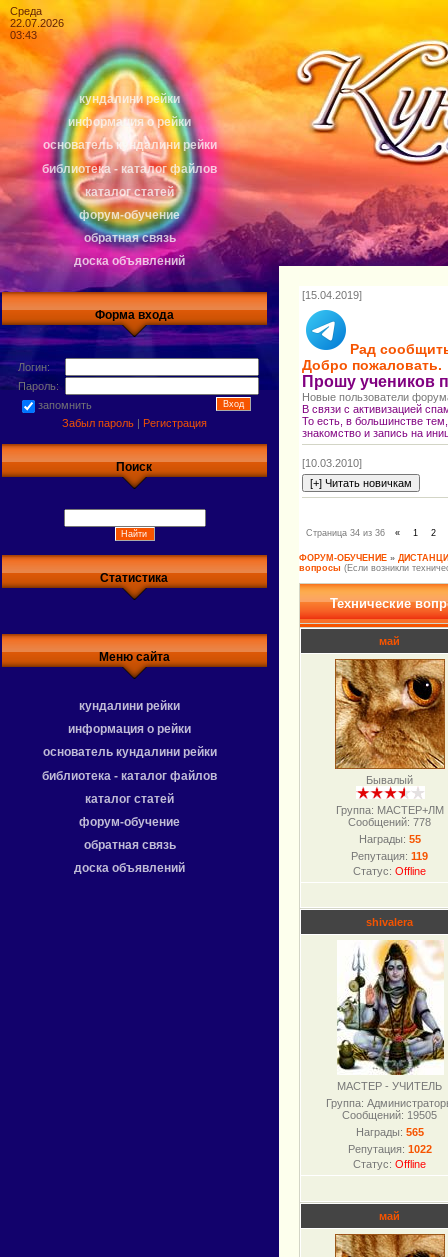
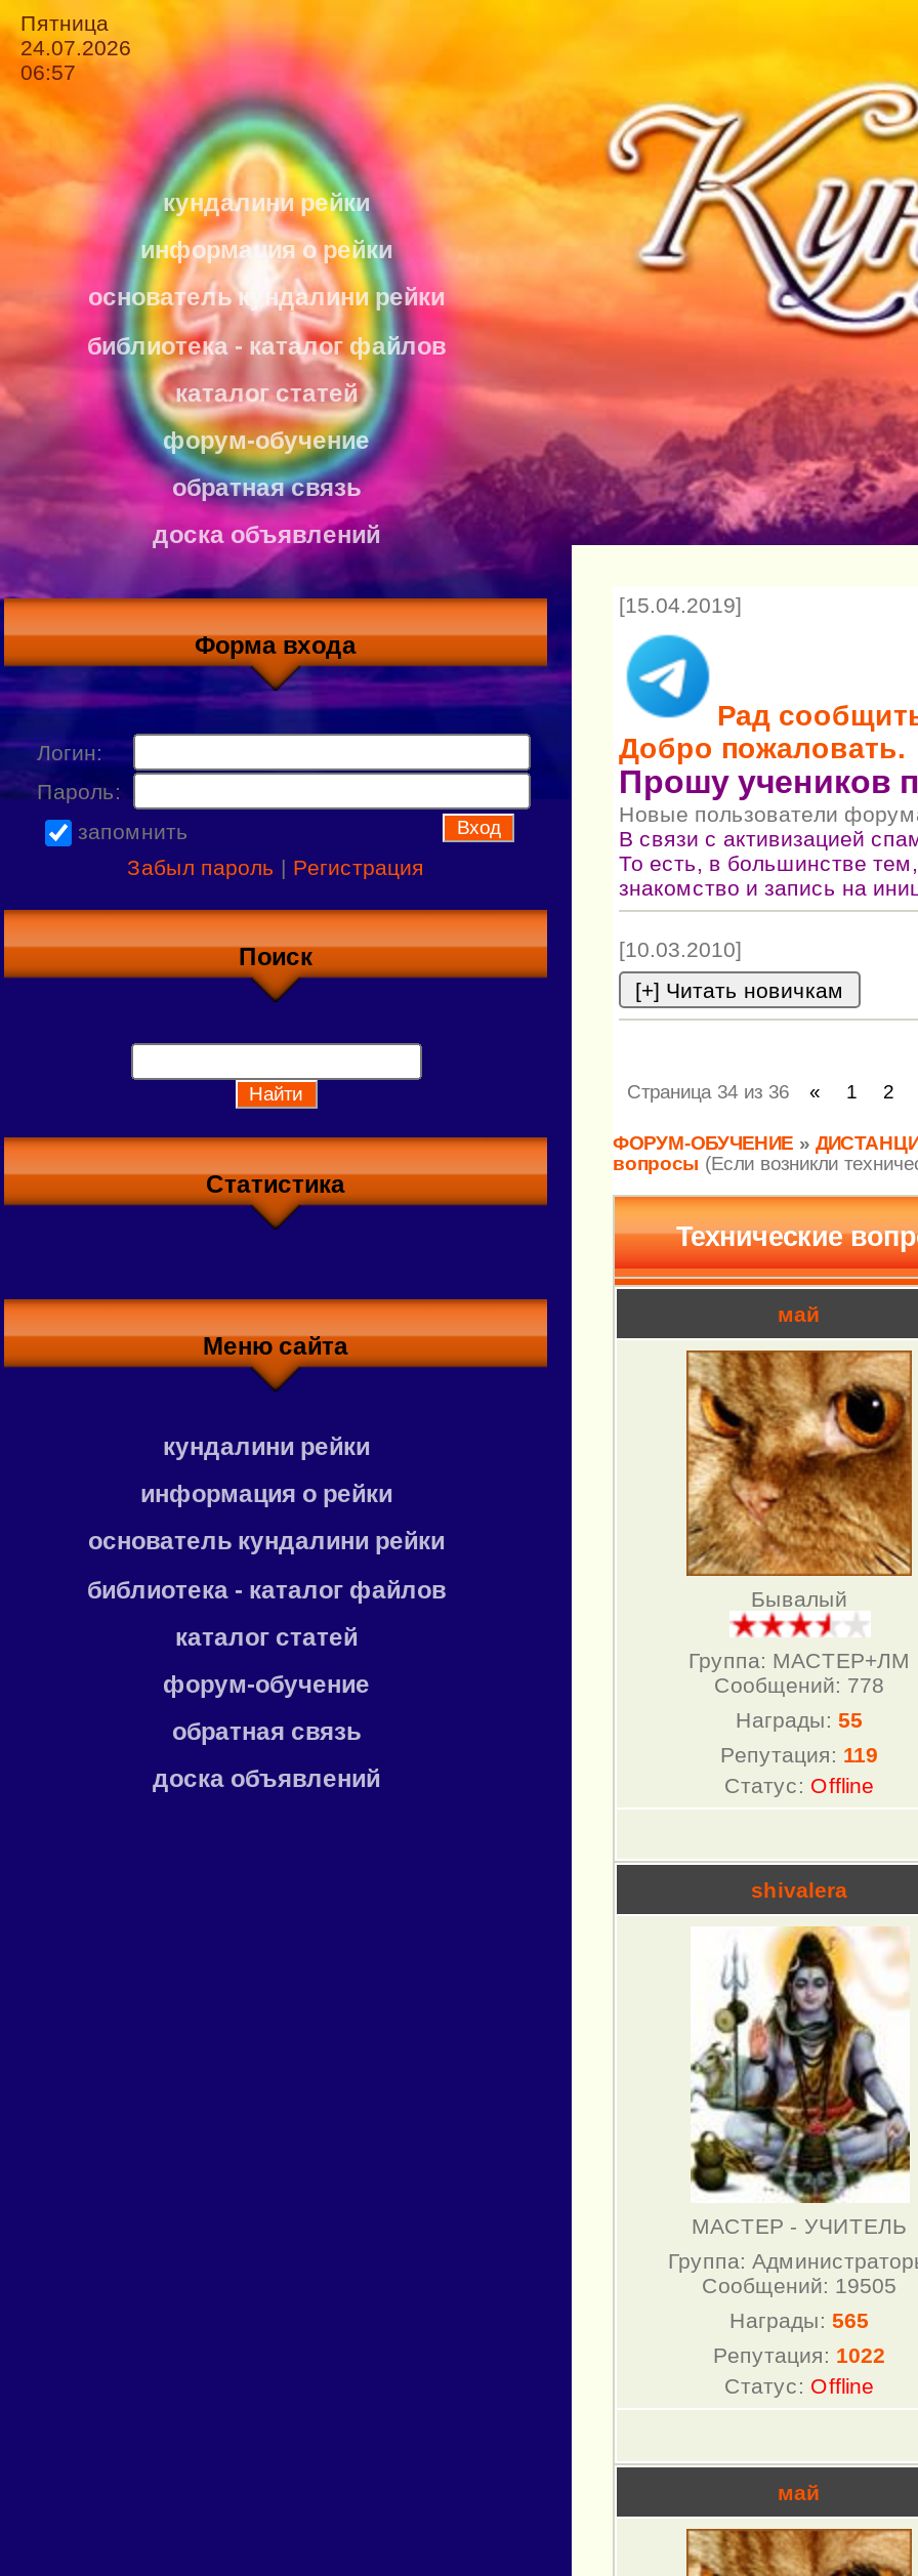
[10,5,64,41] Среда | 22.07.2026 | 03:43 -> [20,10,131,84] Пятница | 24.07.2026 | 06:57

